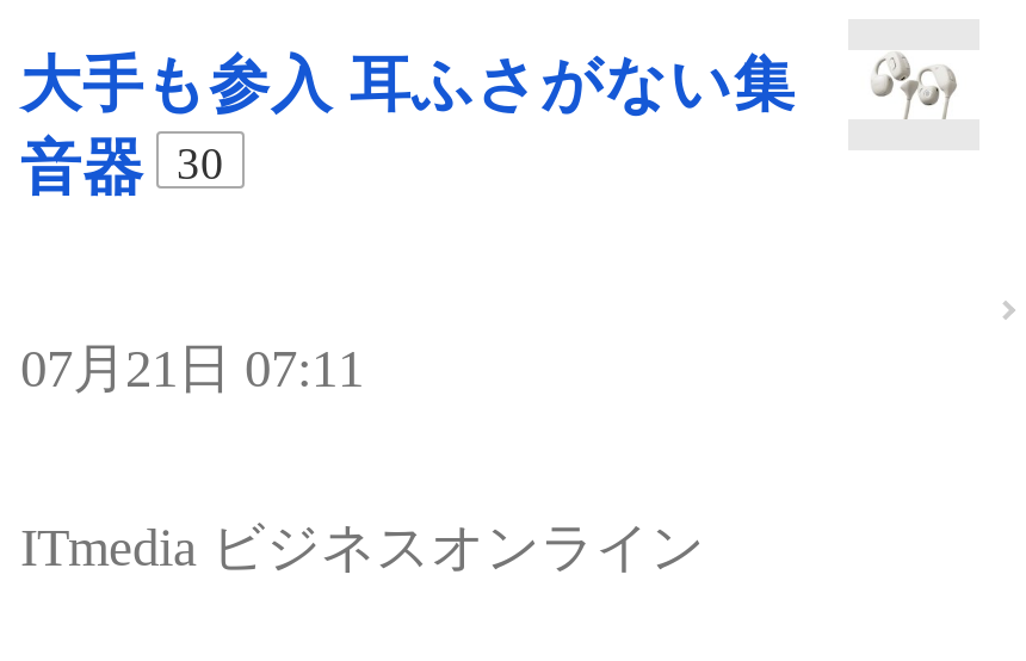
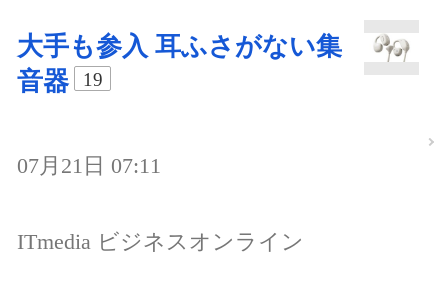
[20,132,224,202] 音器 30 -> [17,67,102,96] 音器 19

